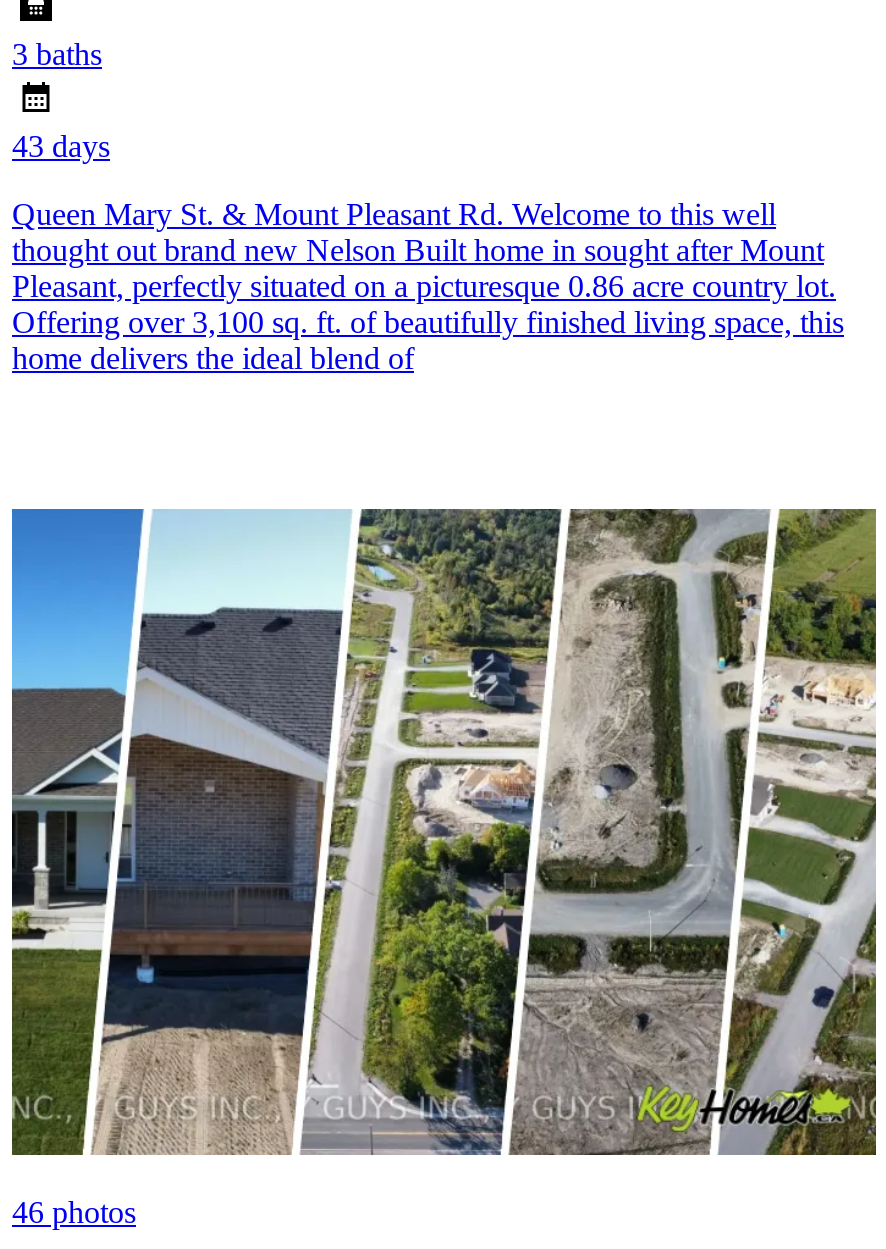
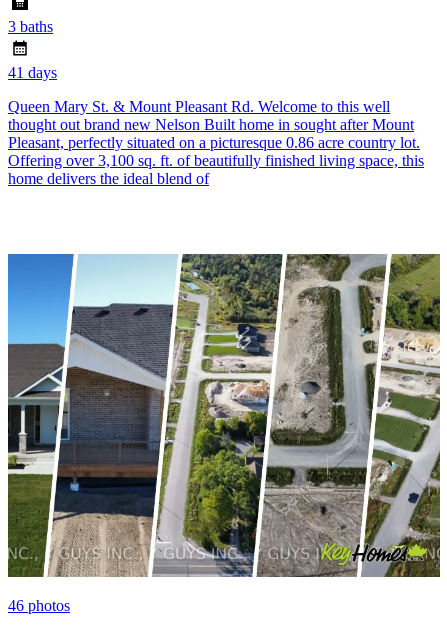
[12,128,110,162] 43 days -> [8,64,57,81] 41 days

